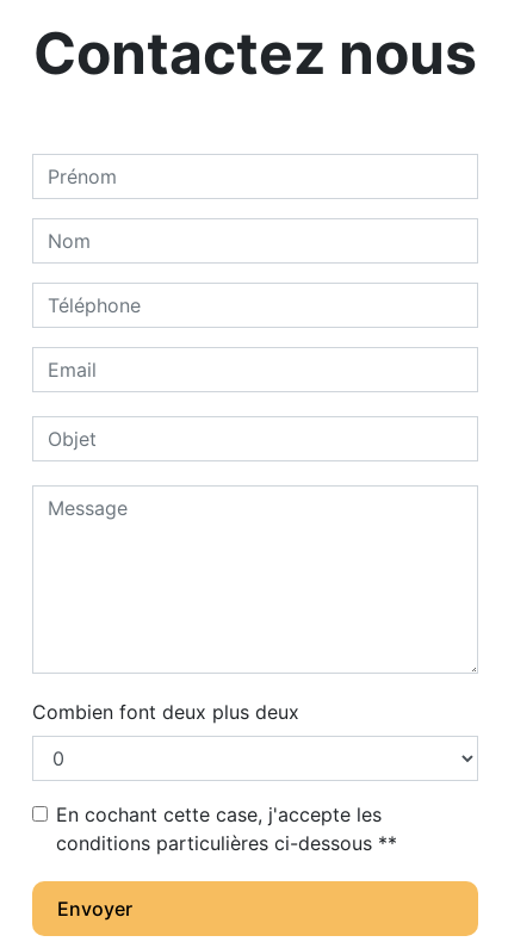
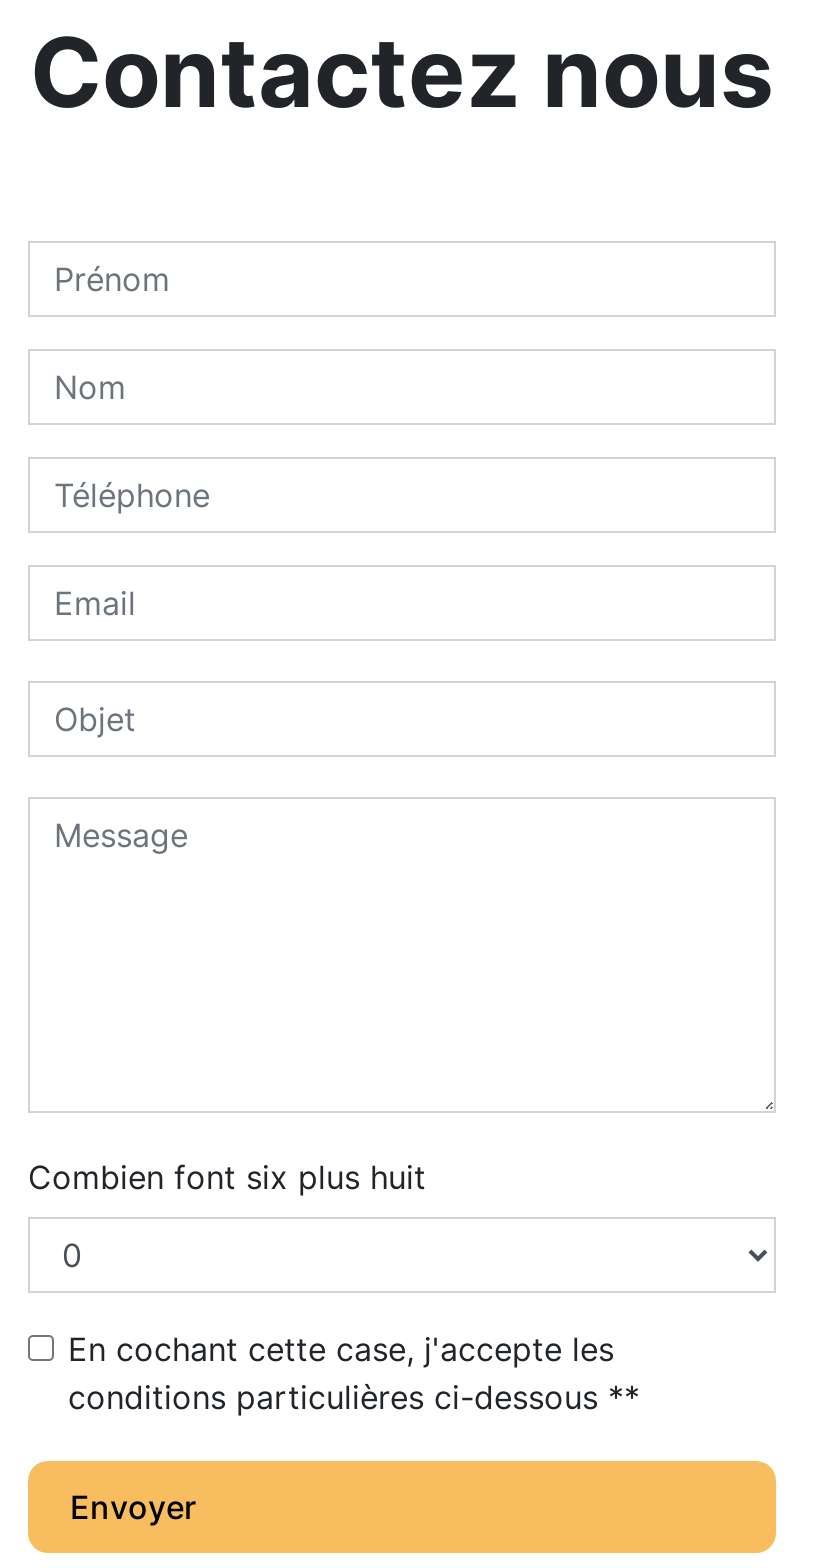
[32,700,299,724] Combien font deux plus deux -> [28,1158,426,1198] Combien font six plus huit

